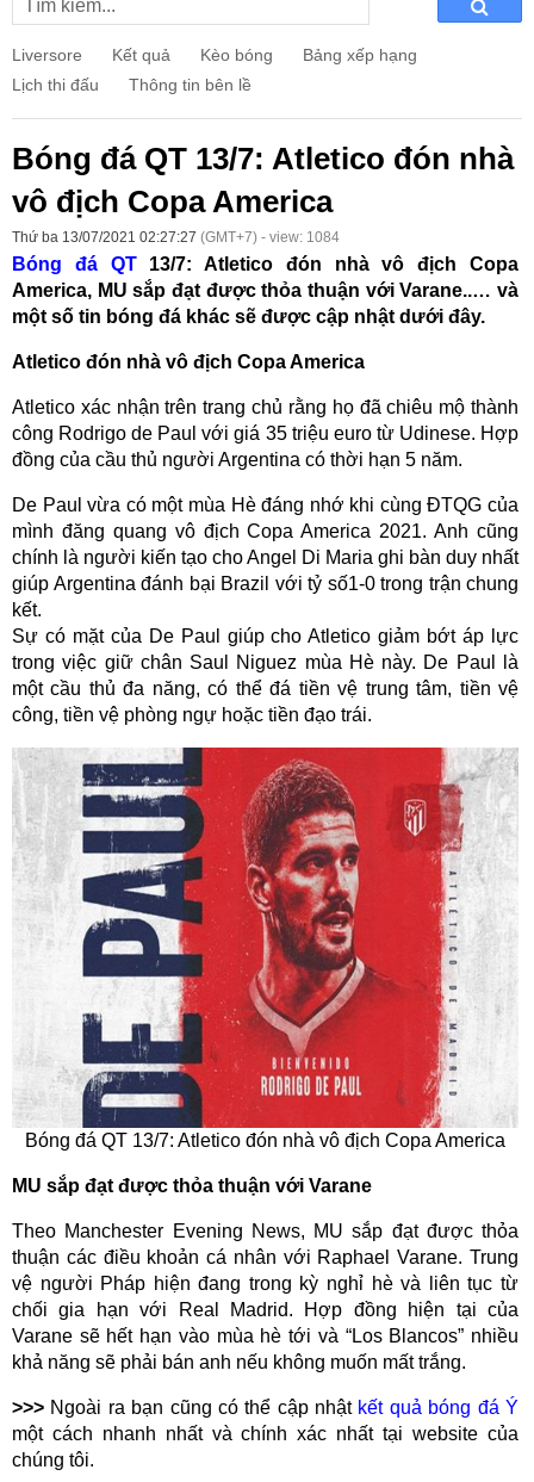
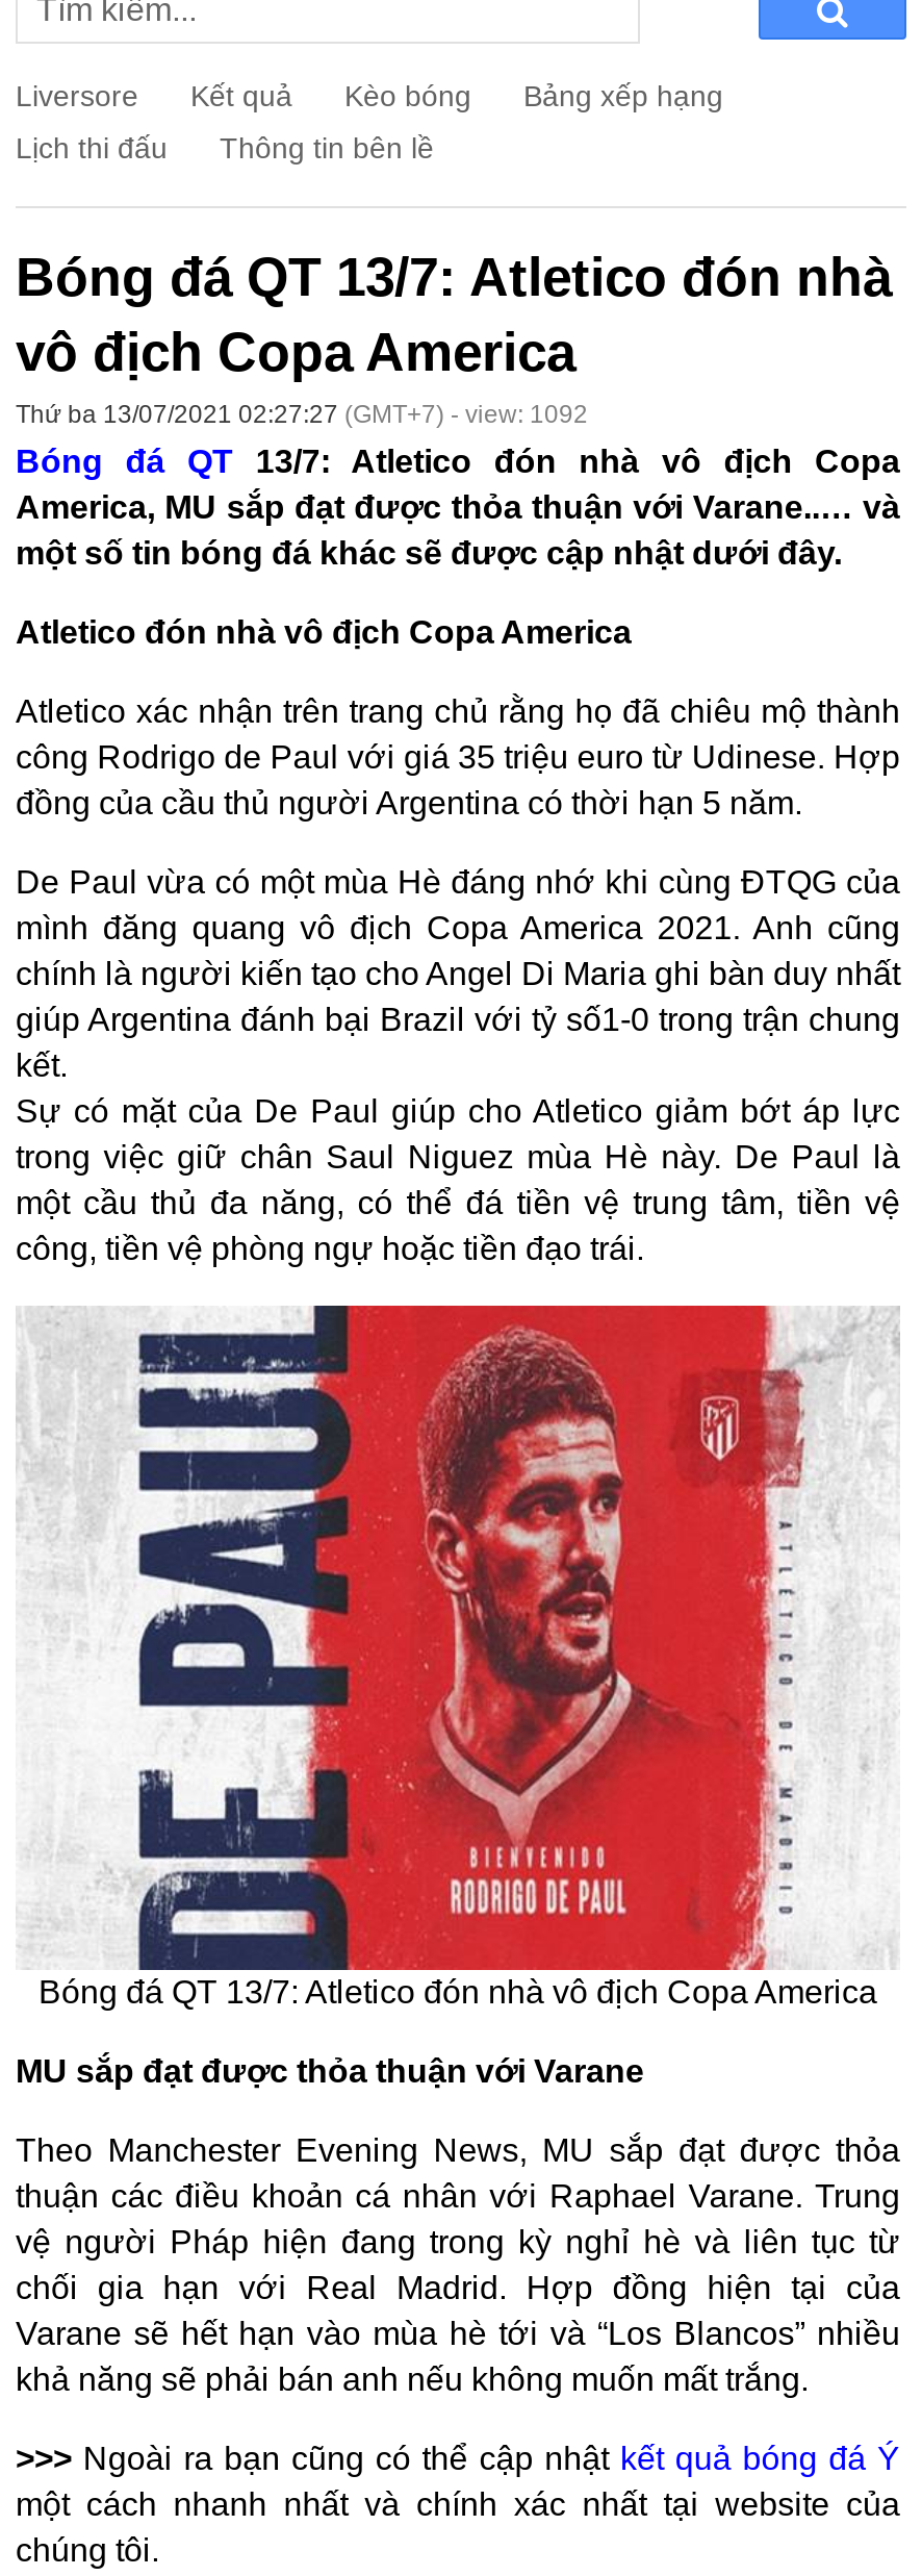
[12,229,340,245] Thứ ba 13/07/2021 02:27:27 (GMT+7) - view: 1084 -> [16,400,588,429] Thứ ba 13/07/2021 02:27:27 (GMT+7) - view: 1092

